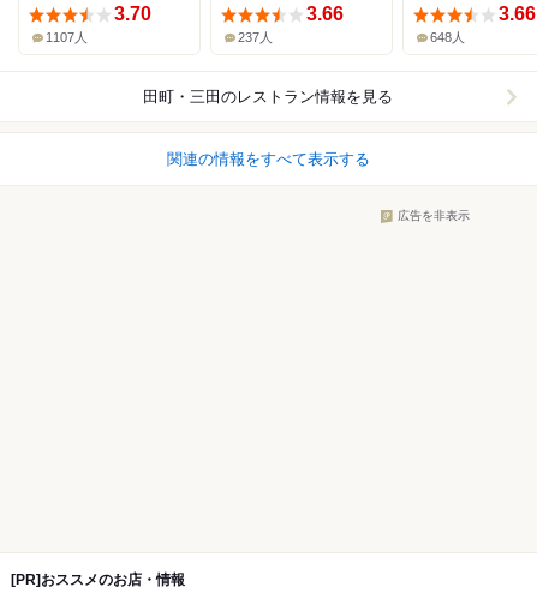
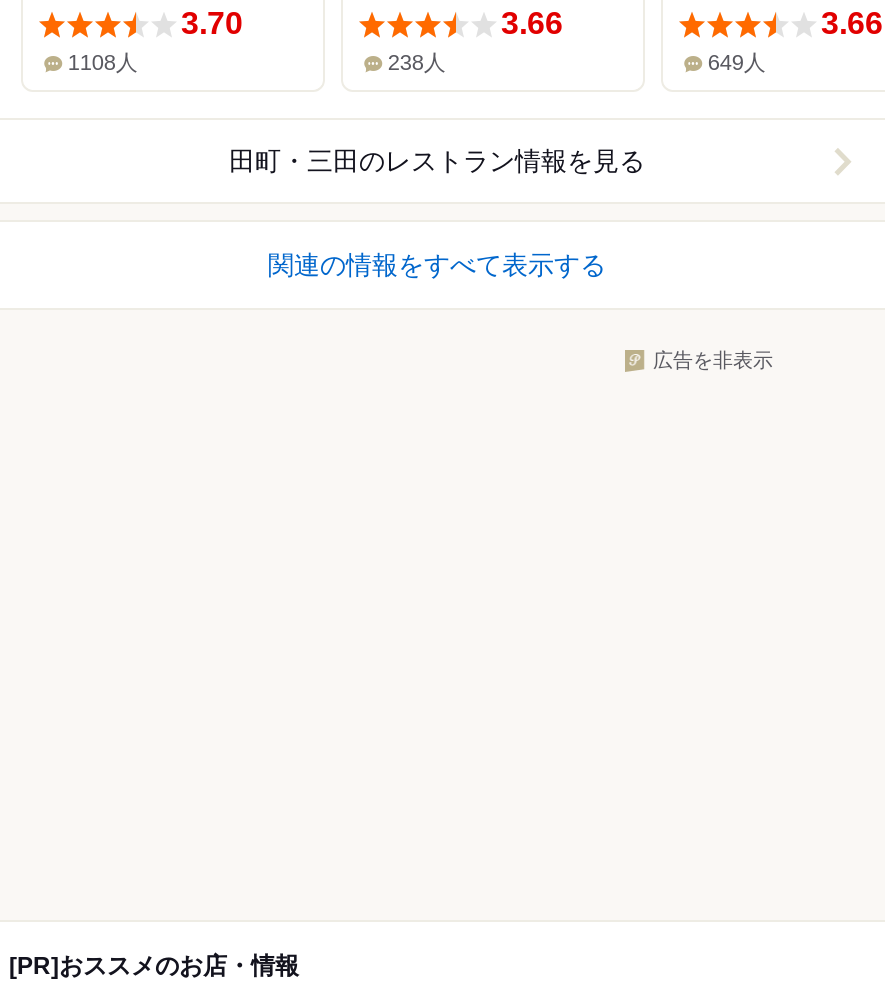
[46,30,88,45] 1107人 -> [68,51,138,75] 1108人
[238,30,273,45] 237人 -> [388,51,446,75] 238人
[431,30,465,45] 648人 -> [708,51,766,75] 649人

